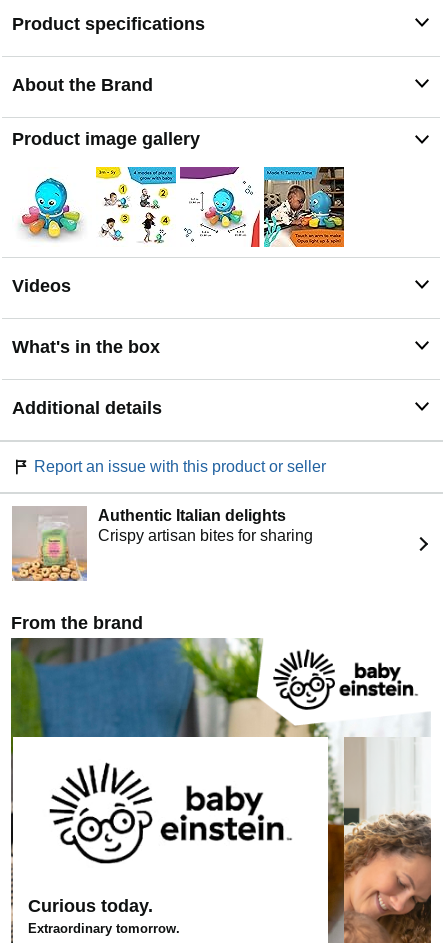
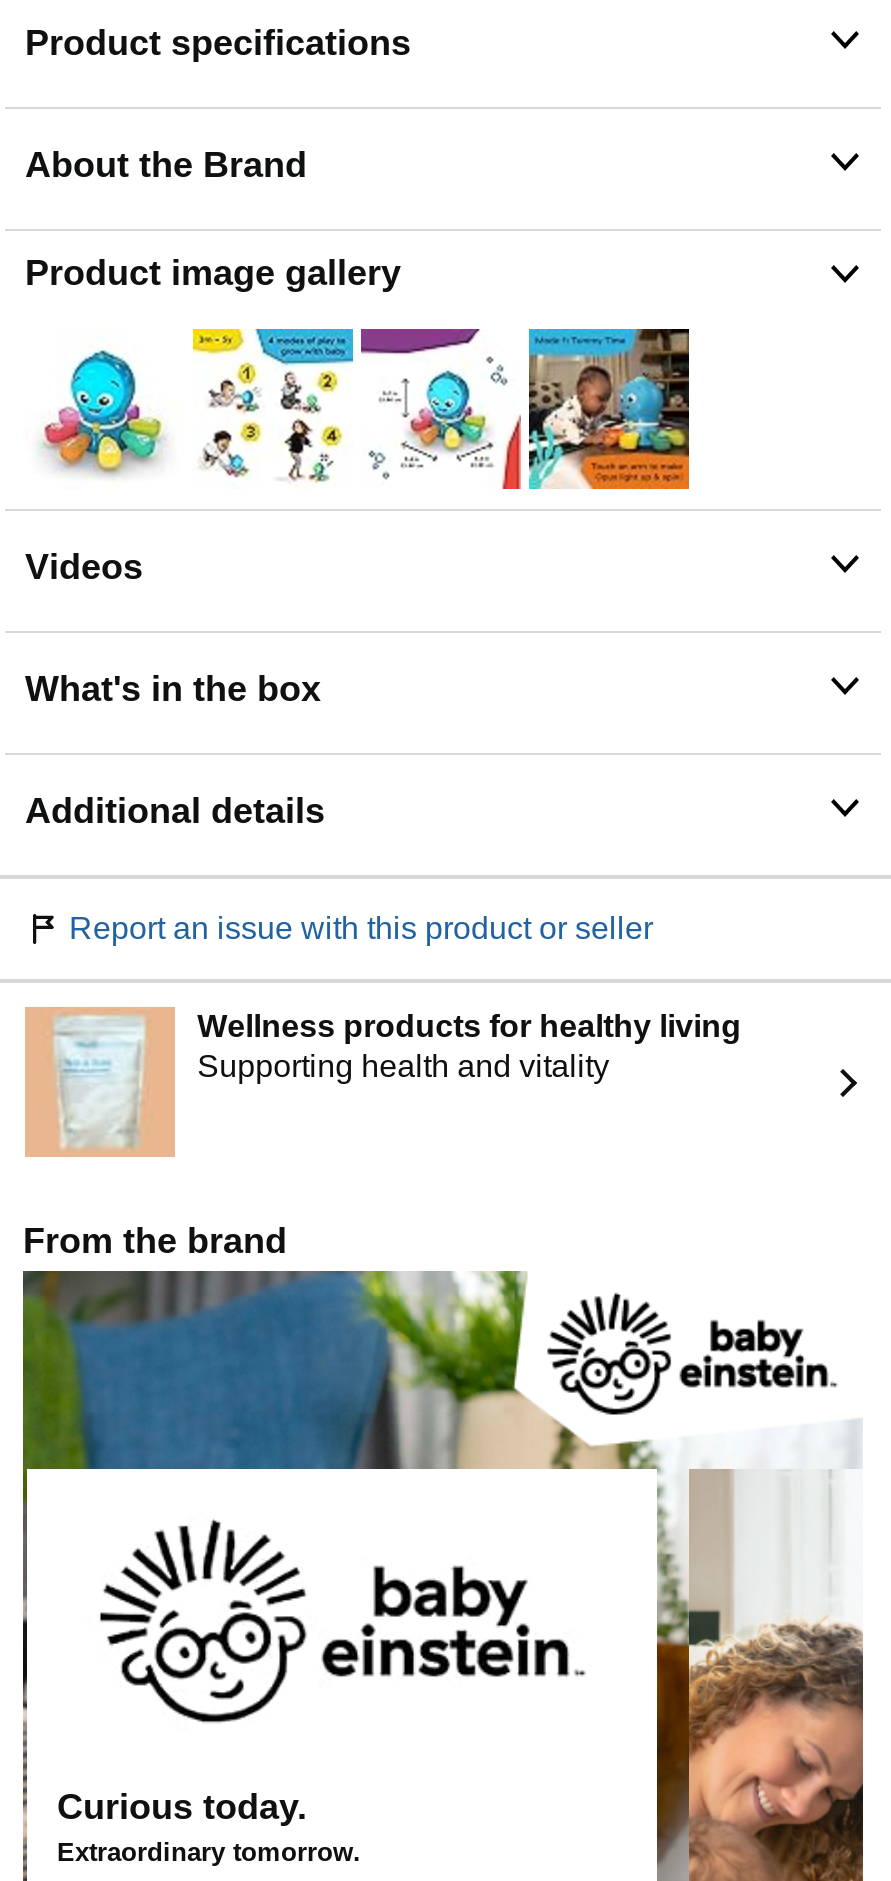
[11,506,313,582] [image] | Authentic Italian delights | Crispy artisan bites for sharing -> [25,1007,741,1159] [image] | Wellness products for healthy living | Supporting health and vitality

